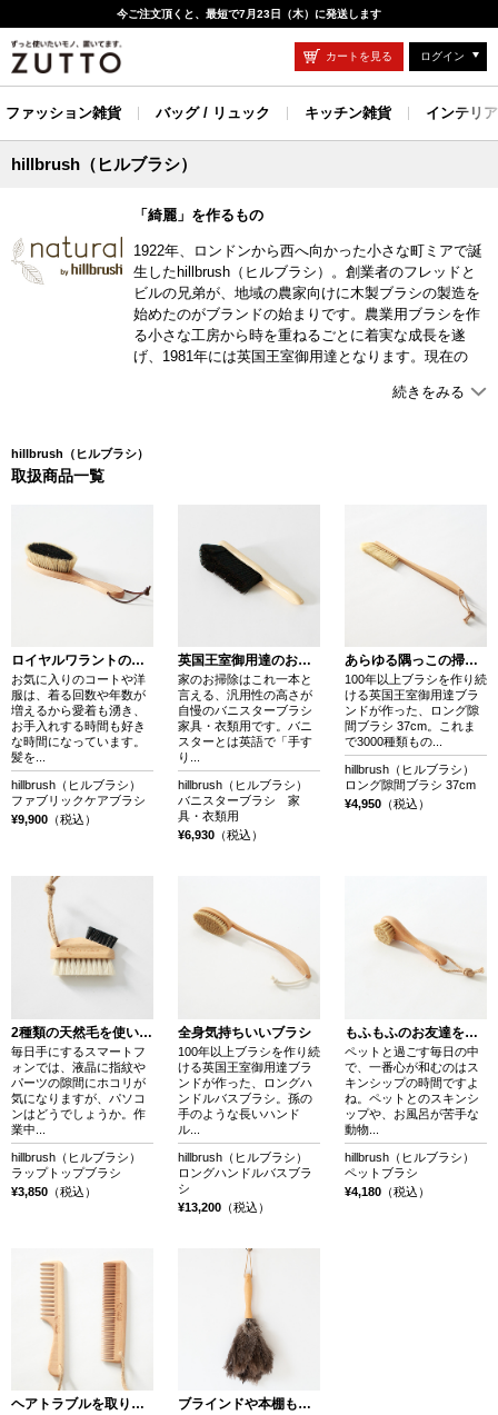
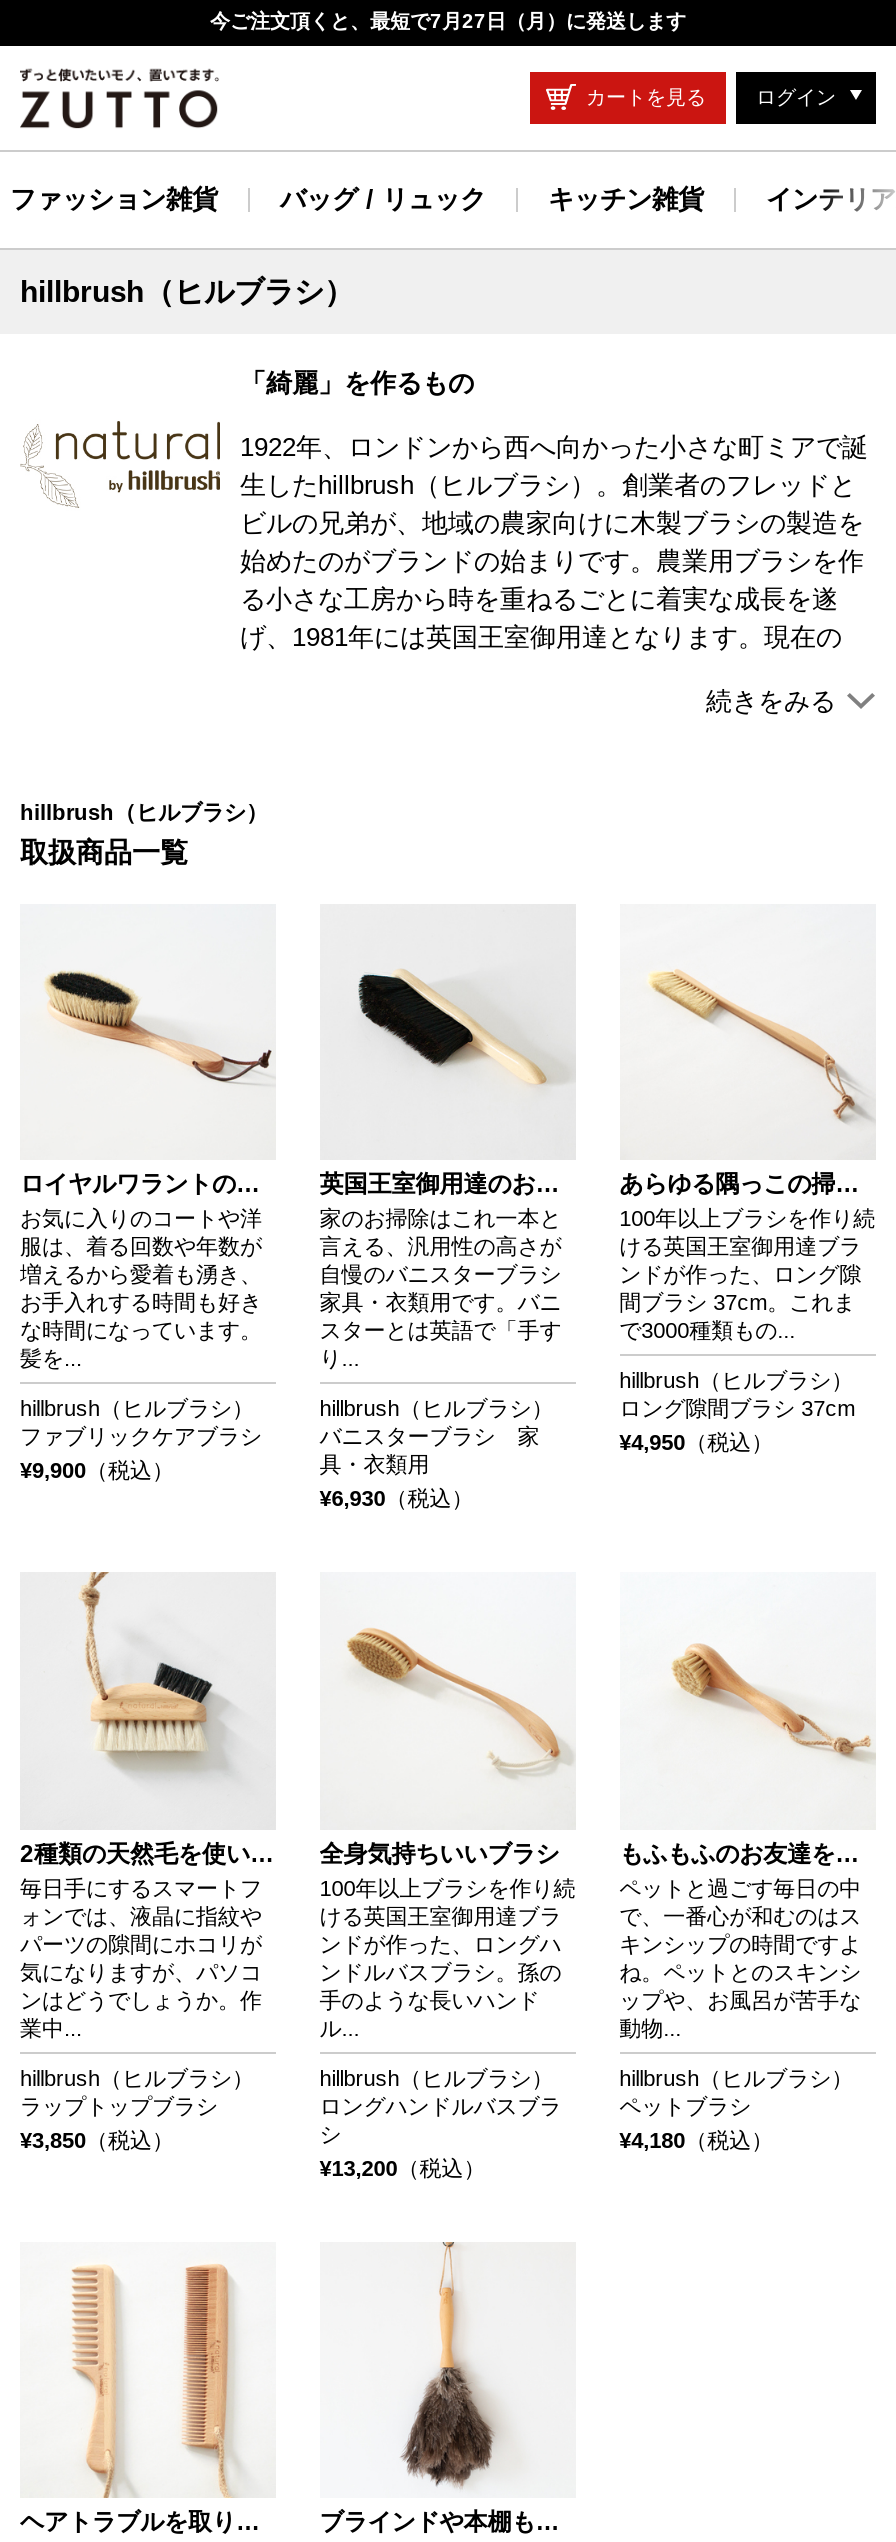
[117,8,381,20] 今ご注文頂くと、最短で7月23日（木）に発送します -> [210,10,686,32] 今ご注文頂くと、最短で7月27日（月）に発送します

